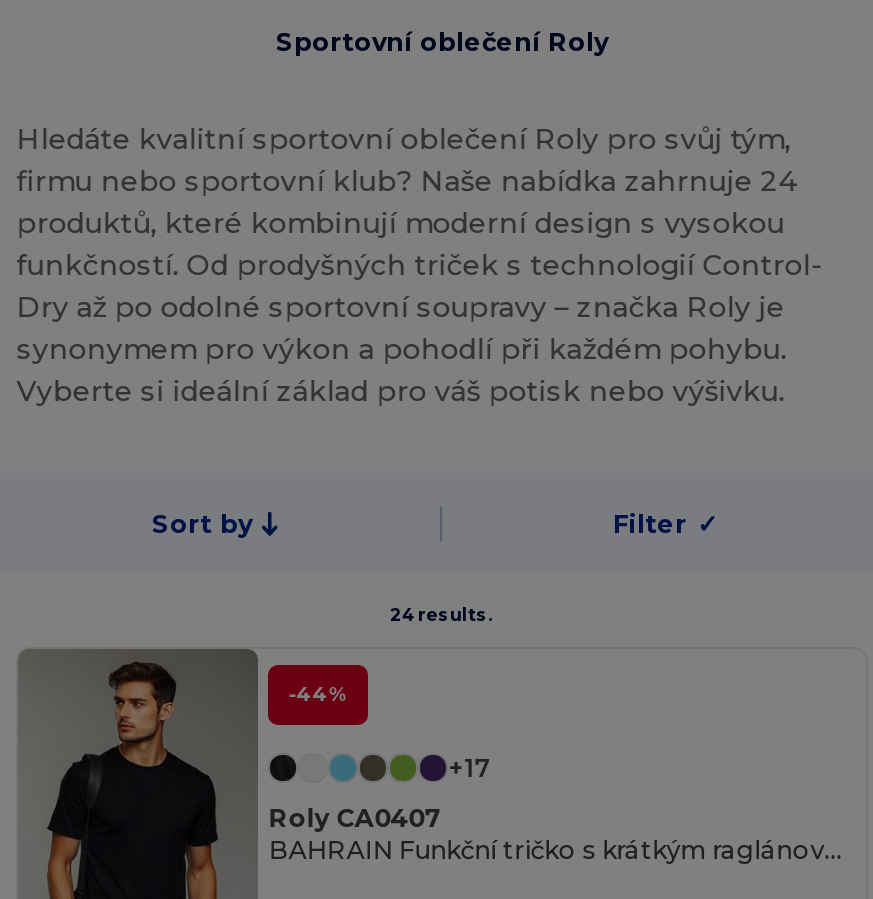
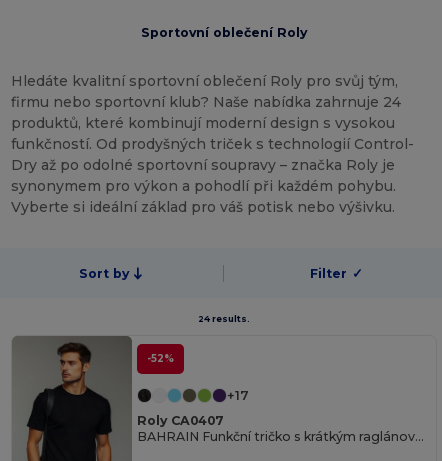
[288,682,348,708] -44% -> [147,352,174,365] -52%

